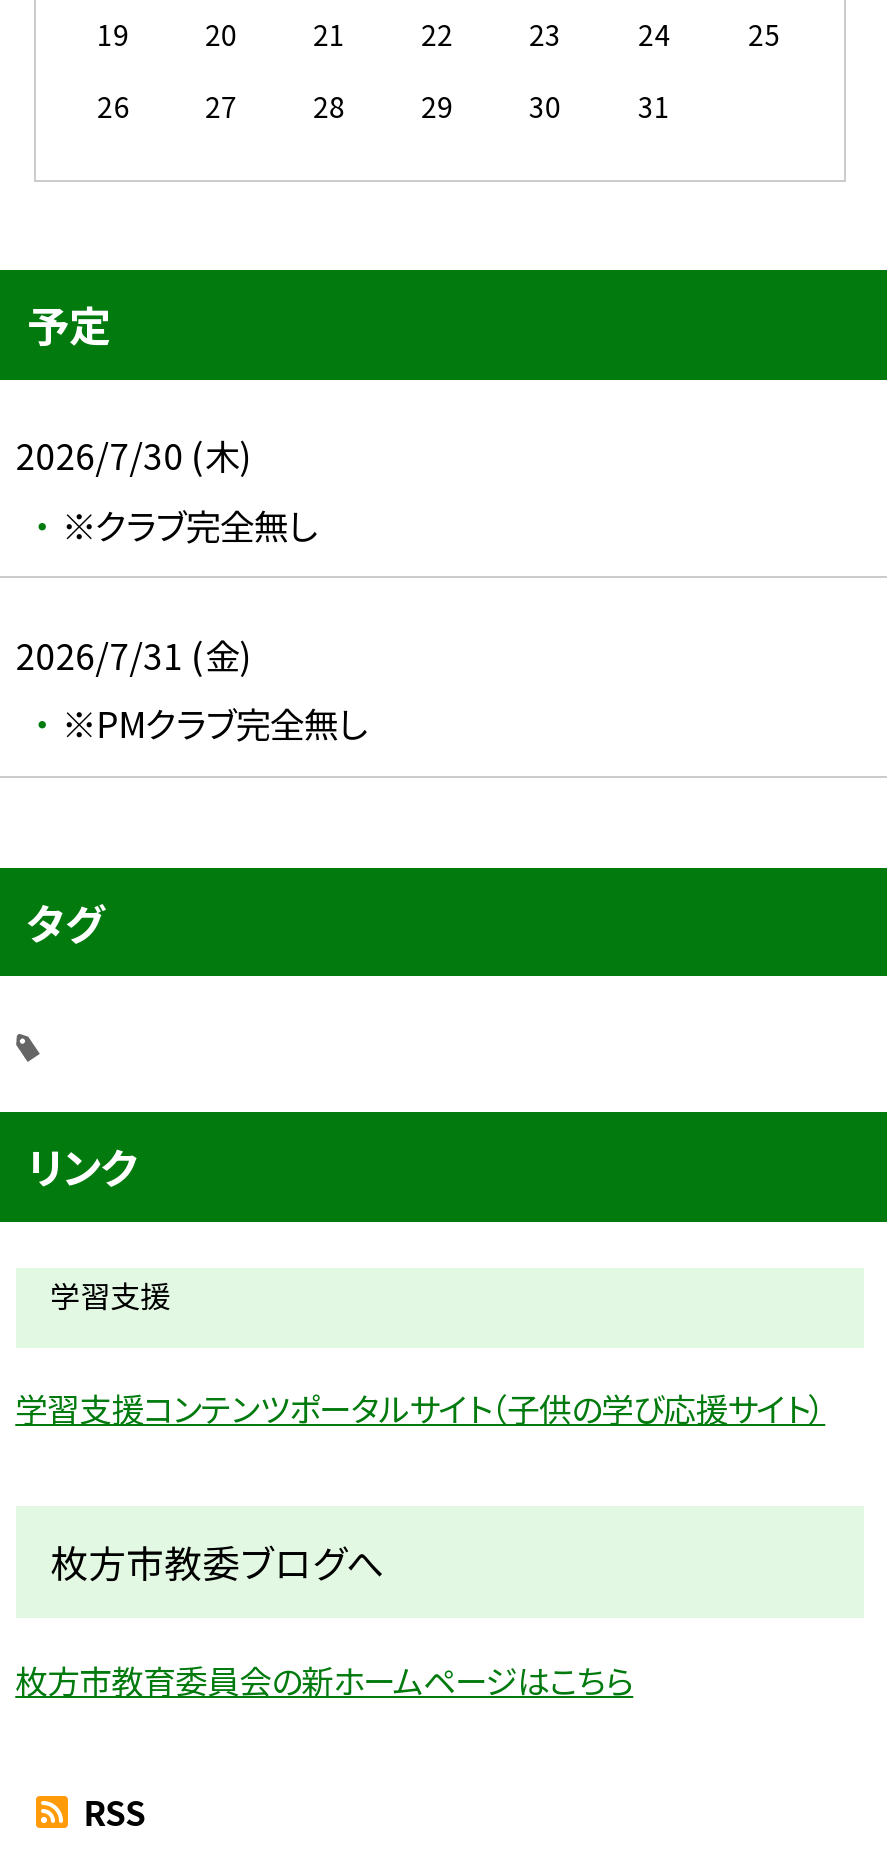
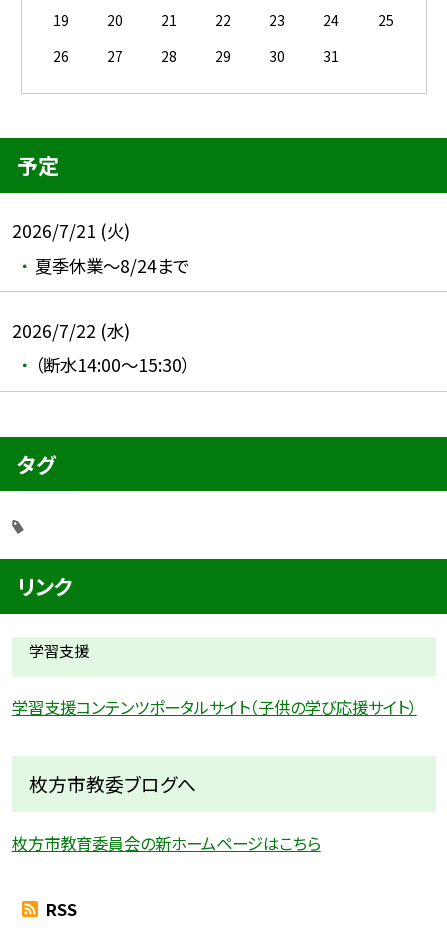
[15,430,316,549] 2026/7/30 (木) | ※クラブ完全無し -> [12,218,189,278] 2026/7/21 (火) | 夏季休業～8/24まで
[15,629,366,749] 2026/7/31 (金) | ※PMクラブ完全無し -> [12,318,190,377] 2026/7/22 (水) | （断水14:00～15:30）

